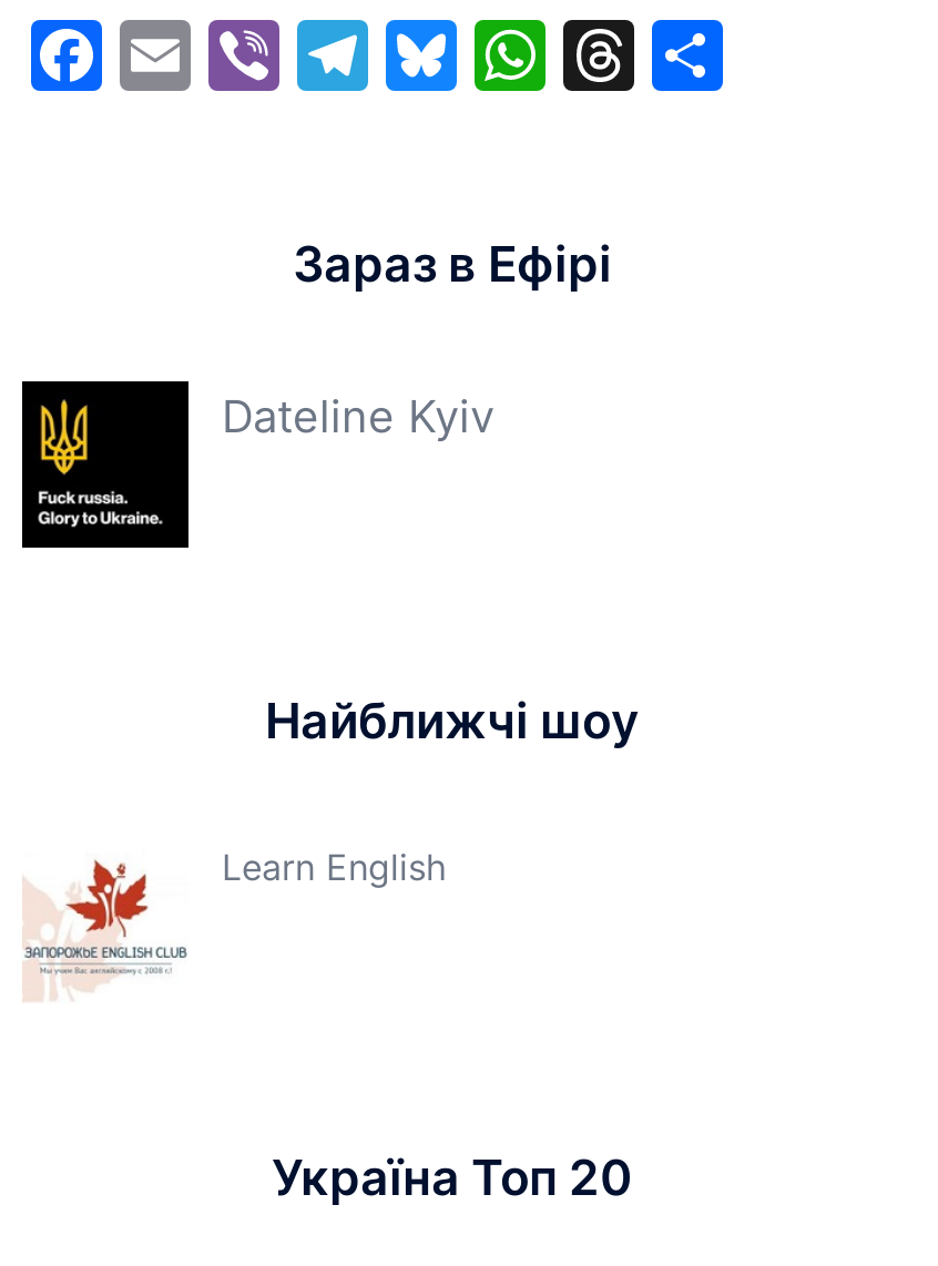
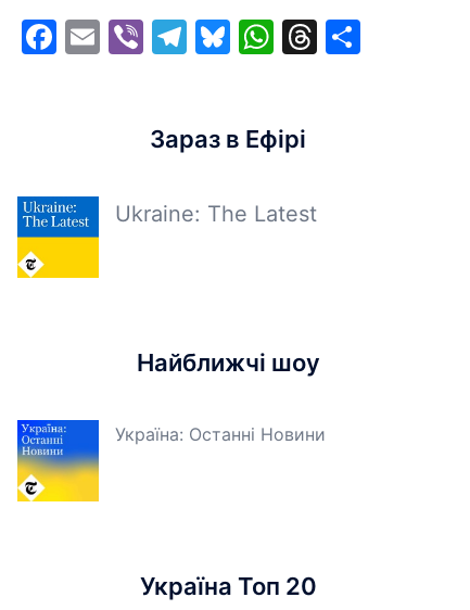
[20,378,495,551] [image] | Dateline Kyiv -> [16,195,317,279] [image] | Ukraine: The Latest
[22,839,446,1005] [image] | Learn English -> [16,419,326,503] [image] | Україна: Останні Новини

